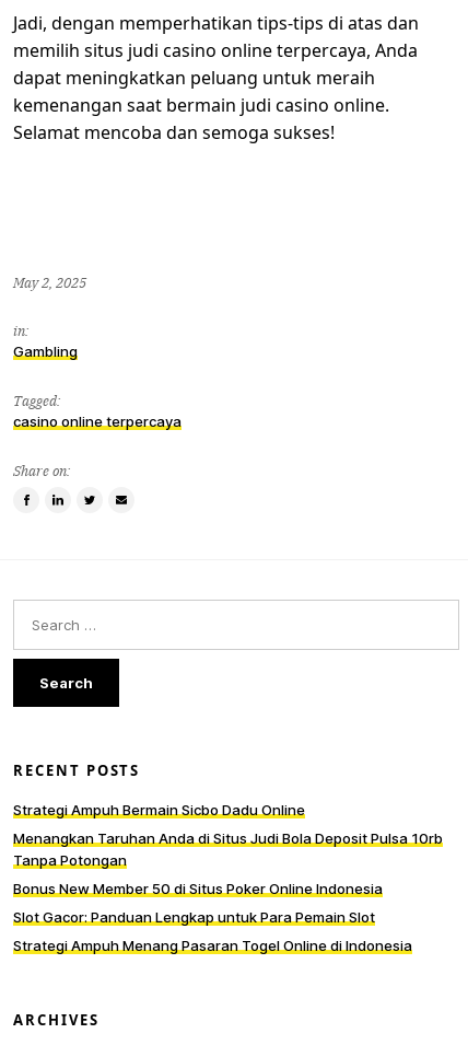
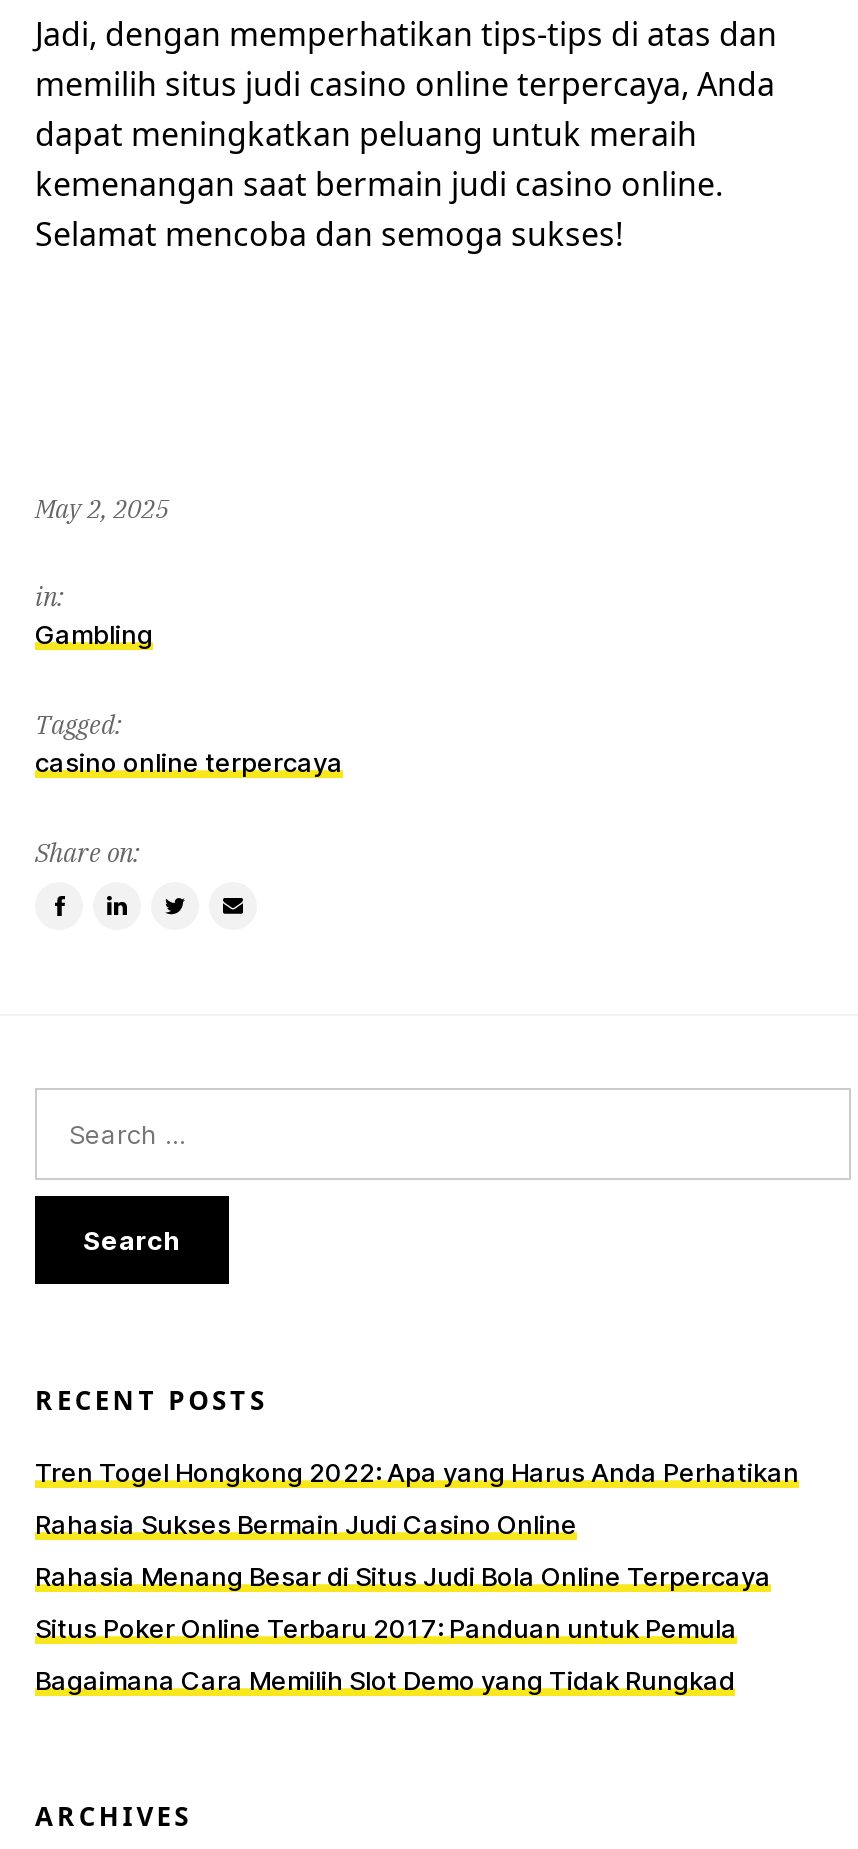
[13,801,305,818] Strategi Ampuh Bermain Sicbo Dadu Online -> [35,1456,799,1488] Tren Togel Hongkong 2022: Apa yang Harus Anda Perhatikan
[13,829,443,869] Menangkan Taruhan Anda di Situs Judi Bola Deposit Pulsa 10rb | Tanpa Potongan -> [35,1508,577,1540] Rahasia Sukses Bermain Judi Casino Online
[13,880,383,897] Bonus New Member 50 di Situs Poker Online Indonesia -> [35,1560,771,1592] Rahasia Menang Besar di Situs Judi Bola Online Terpercaya
[13,908,375,926] Slot Gacor: Panduan Lengkap untuk Para Pemain Slot -> [35,1612,737,1644] Situs Poker Online Terbaru 2017: Panduan untuk Pemula
[13,937,412,954] Strategi Ampuh Menang Pasaran Togel Online di Indonesia -> [35,1664,735,1696] Bagaimana Cara Memilih Slot Demo yang Tidak Rungkad

